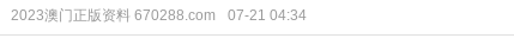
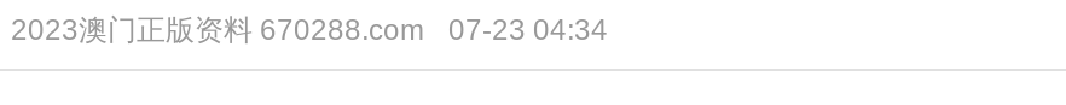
[11,7,307,24] 2023澳门正版资料 670288.com 07-21 04:34 -> [11,13,608,47] 2023澳门正版资料 670288.com 07-23 04:34

